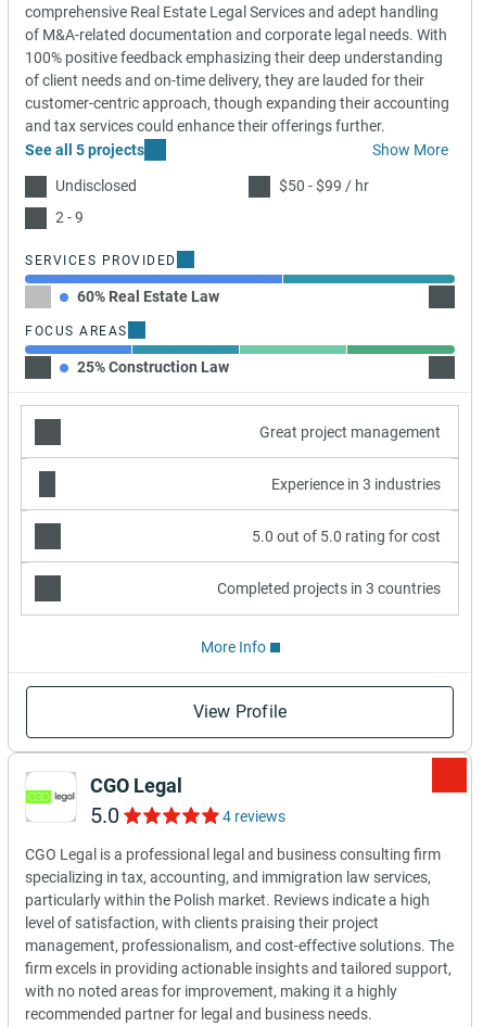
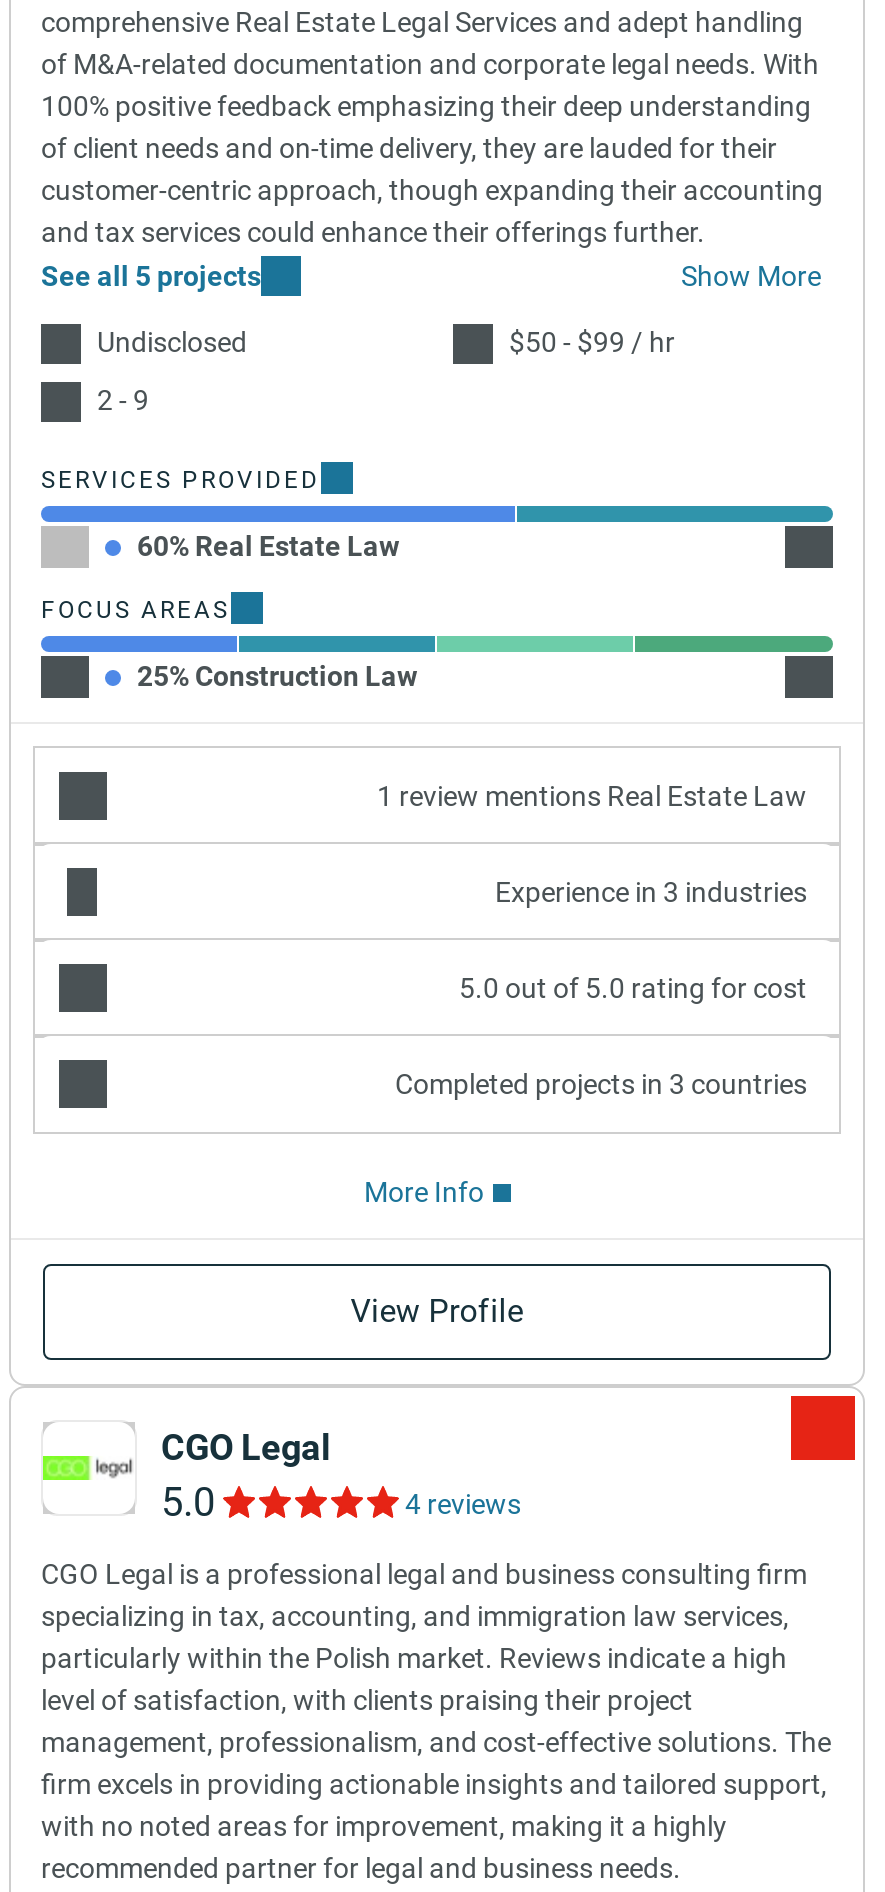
[259,423,441,440] Great project management -> [377,779,807,811] 1 review mentions Real Estate Law

